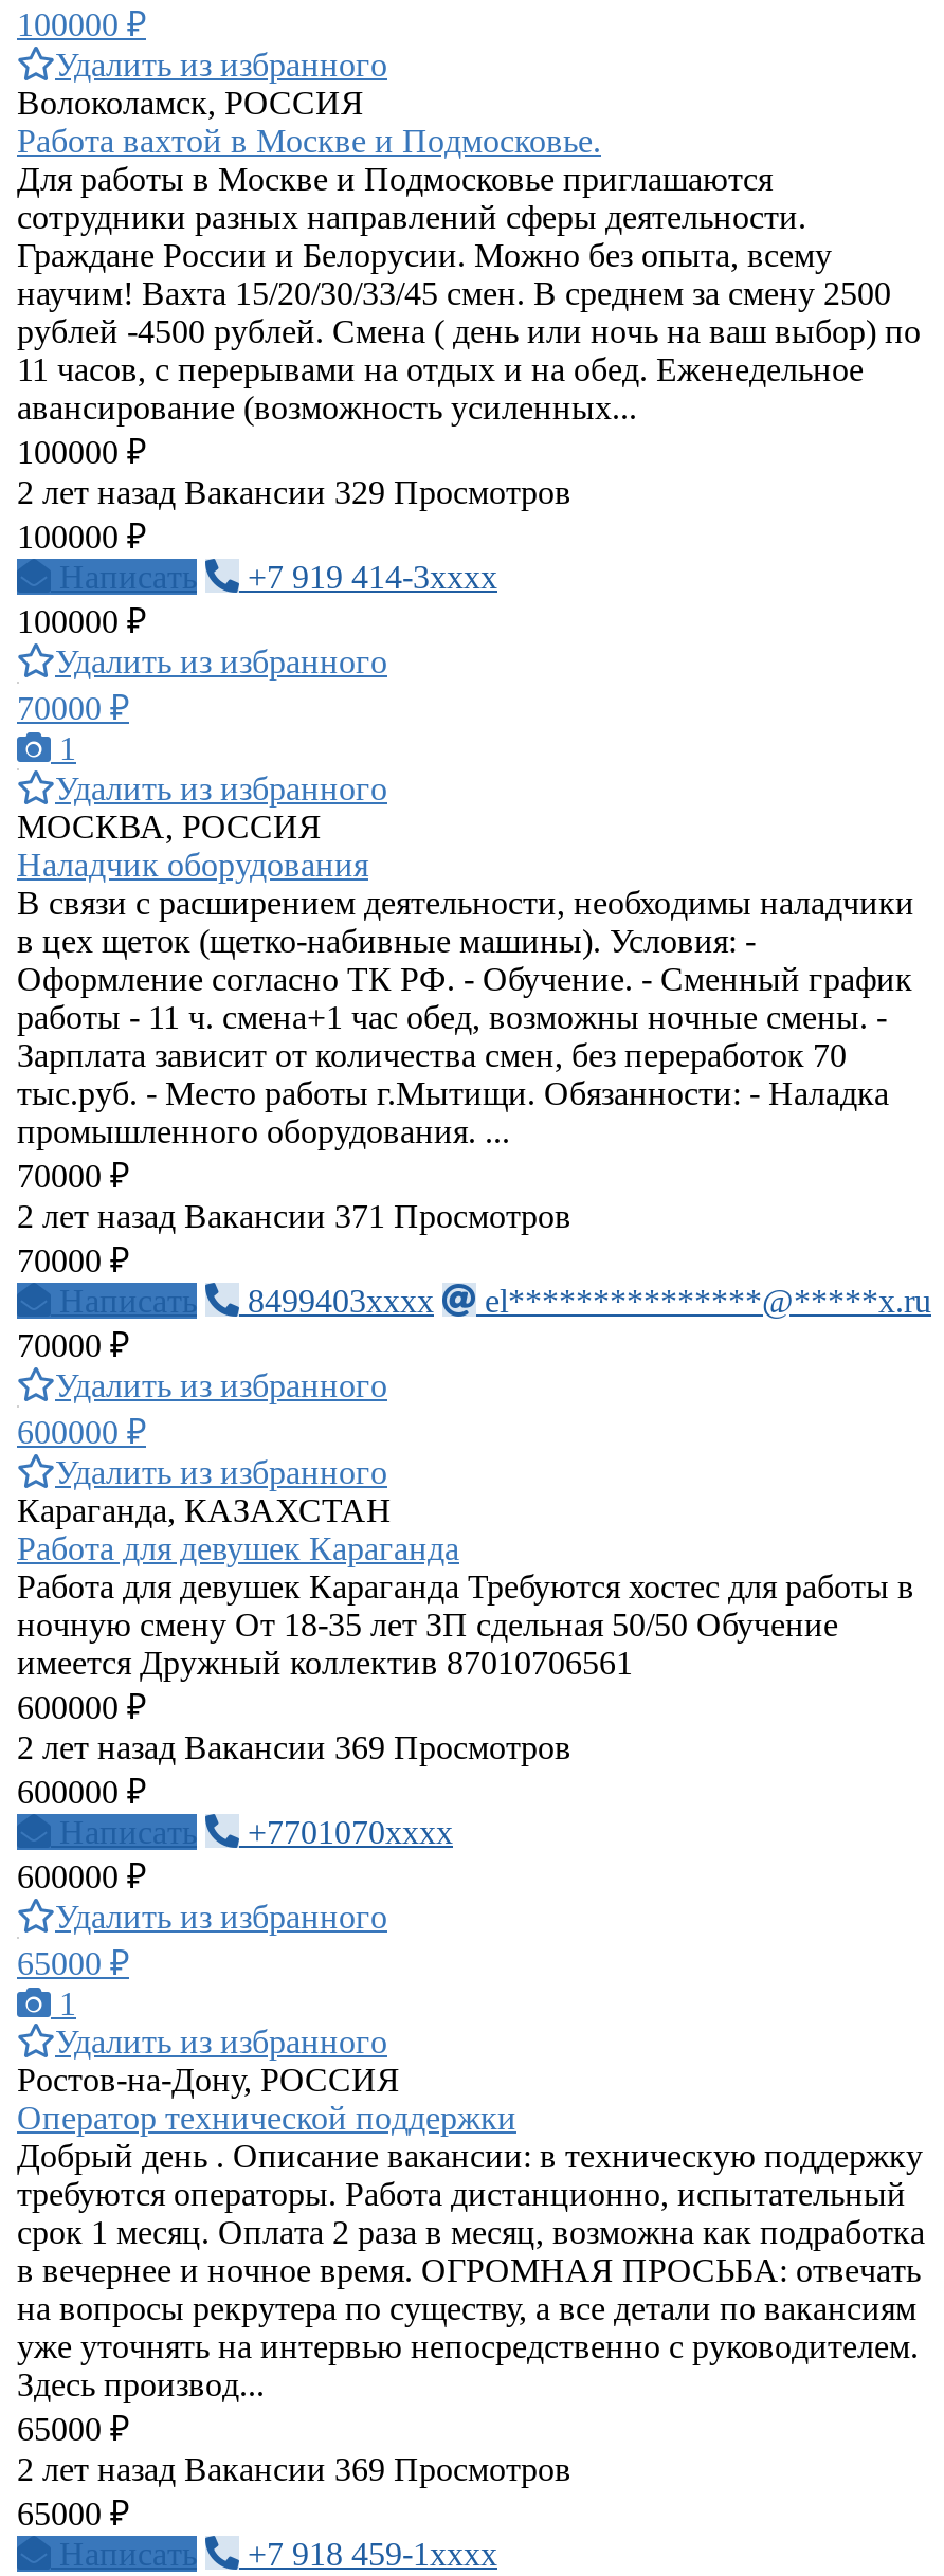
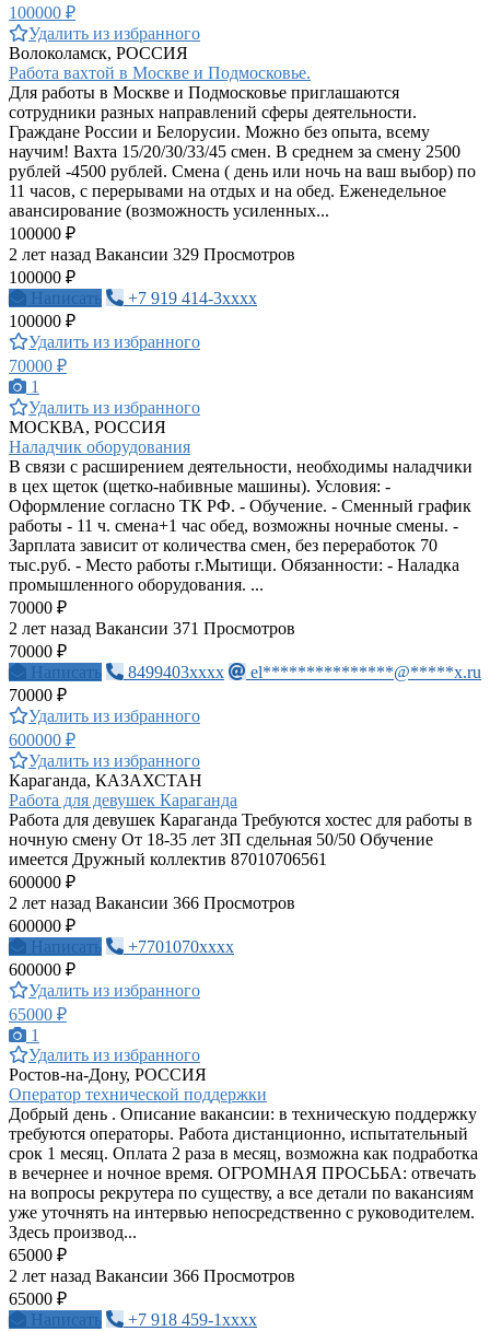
[17,1729,571,1765] 2 лет назад Вакансии 369 Просмотров -> [9,894,295,912] 2 лет назад Вакансии 366 Просмотров
[17,2451,571,2487] 2 лет назад Вакансии 369 Просмотров -> [9,1266,295,1285] 2 лет назад Вакансии 366 Просмотров

